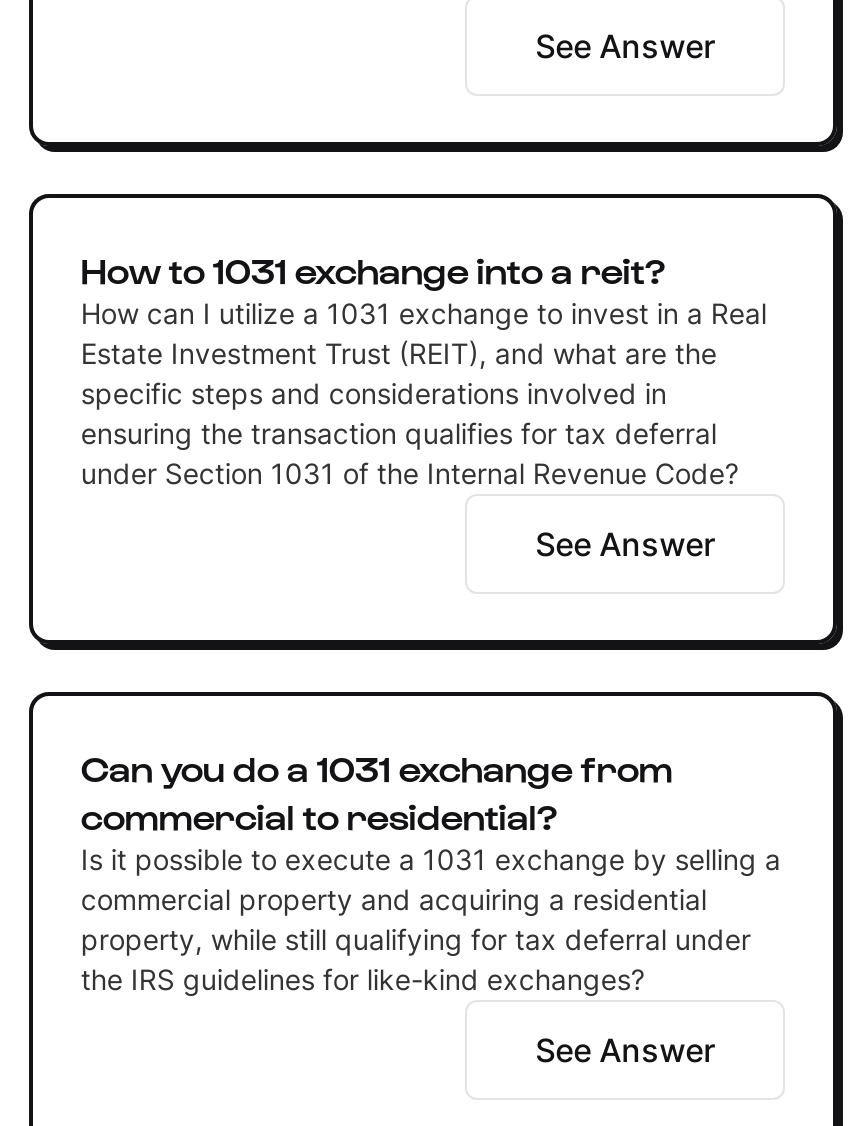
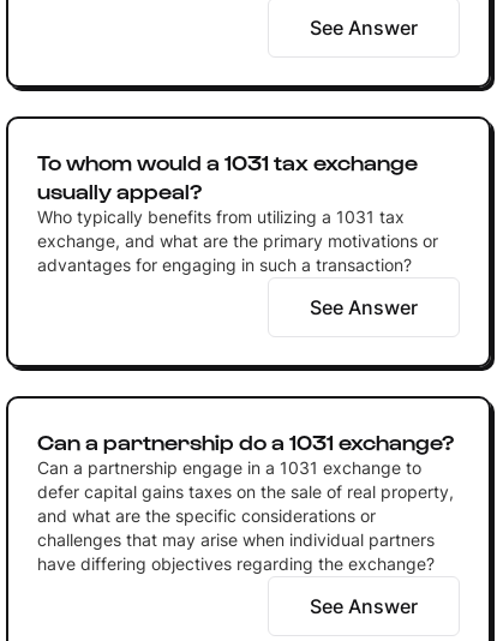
[81,247,767,489] How to 1031 exchange into a reit? | How can I utilize a 1031 exchange to invest in a Real | Estate Investment Trust (REIT), and what are the | specific steps and considerations involved in | ensuring the transaction qualifies for tax deferral | under Section 1031 of the Internal Revenue Code? -> [37,148,438,274] To whom would a 1031 tax exchange | usually appeal? | Who typically benefits from utilizing a 1031 tax | exchange, and what are the primary motivations or | advantages for engaging in such a transaction?
[81,745,781,995] Can you do a 1031 exchange from | commercial to residential? | Is it possible to execute a 1031 exchange by selling a | commercial property and acquiring a residential | property, while still qualifying for tax deferral under | the IRS guidelines for like-kind exchanges? -> [37,428,454,573] Can a partnership do a 1031 exchange? | Can a partnership engage in a 1031 exchange to | defer capital gains taxes on the sale of real property, | and what are the specific considerations or | challenges that may arise when individual partners | have differing objectives regarding the exchange?

